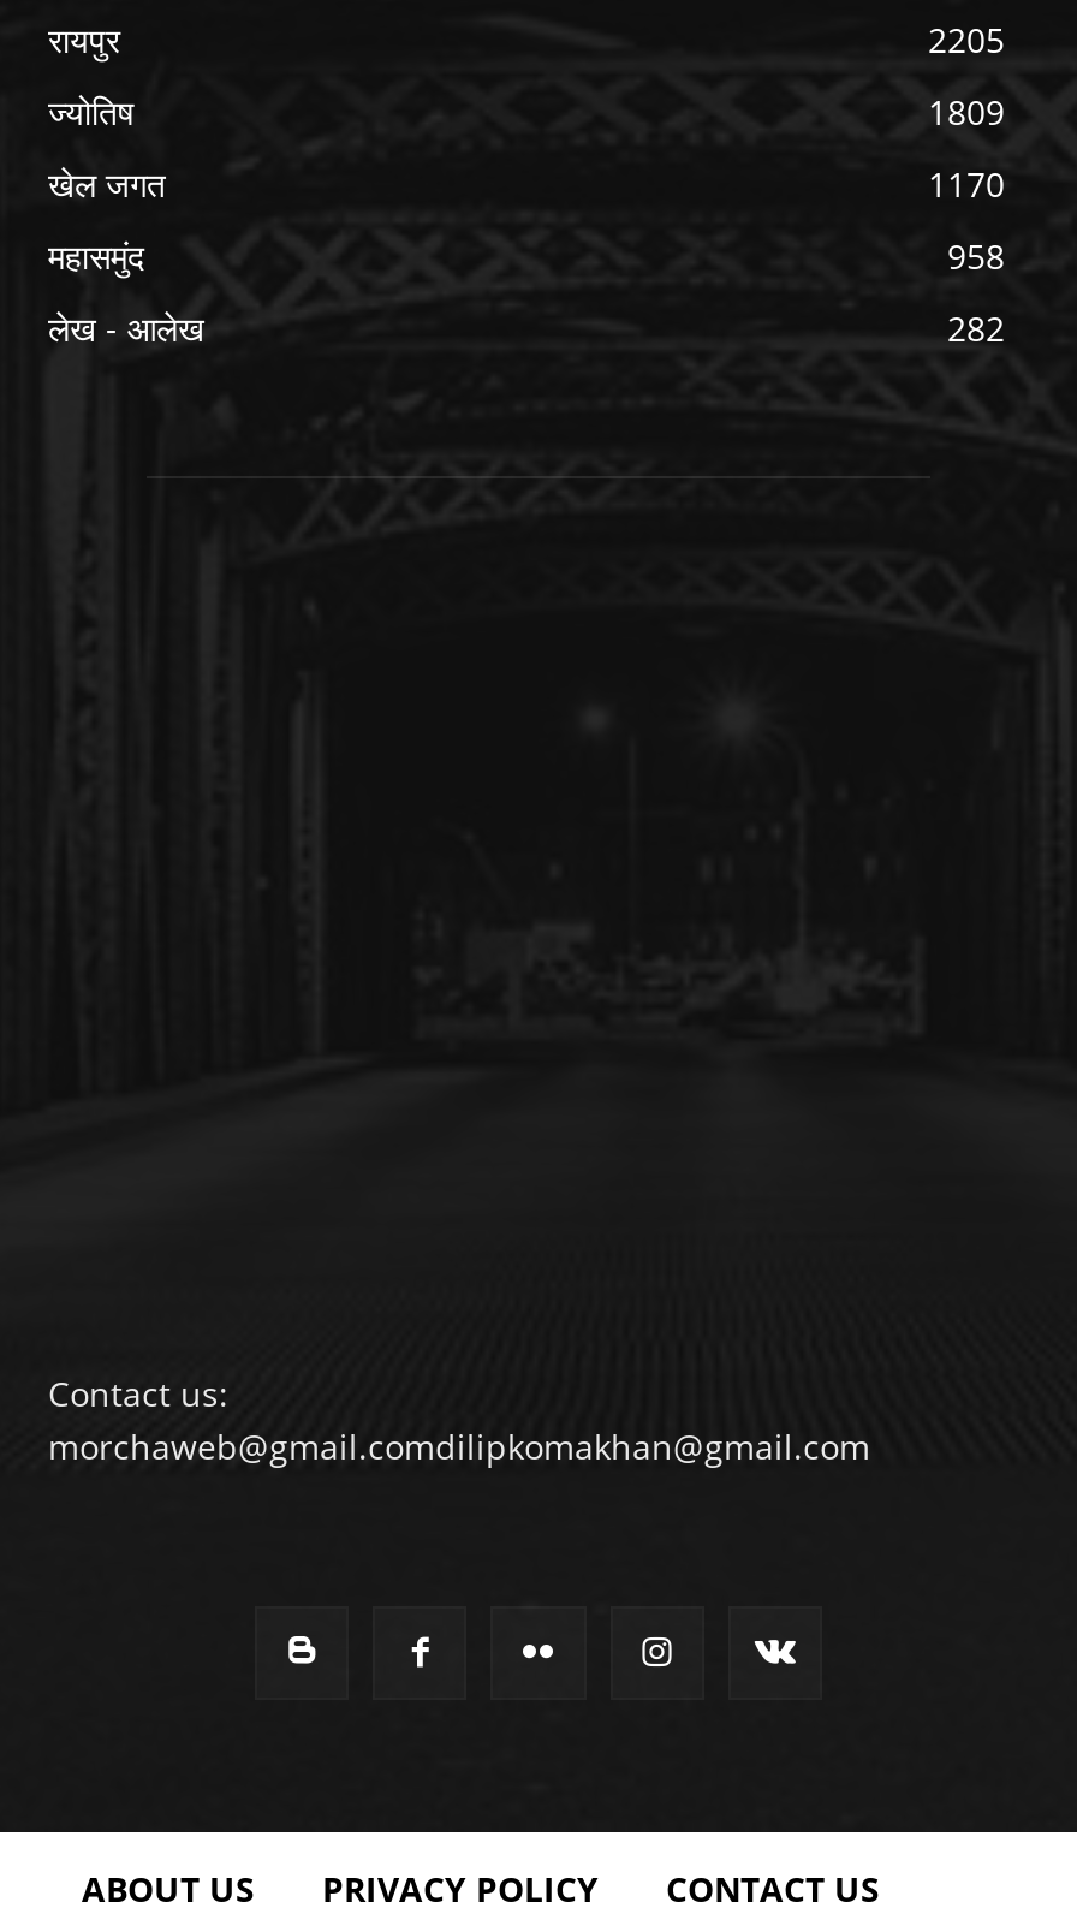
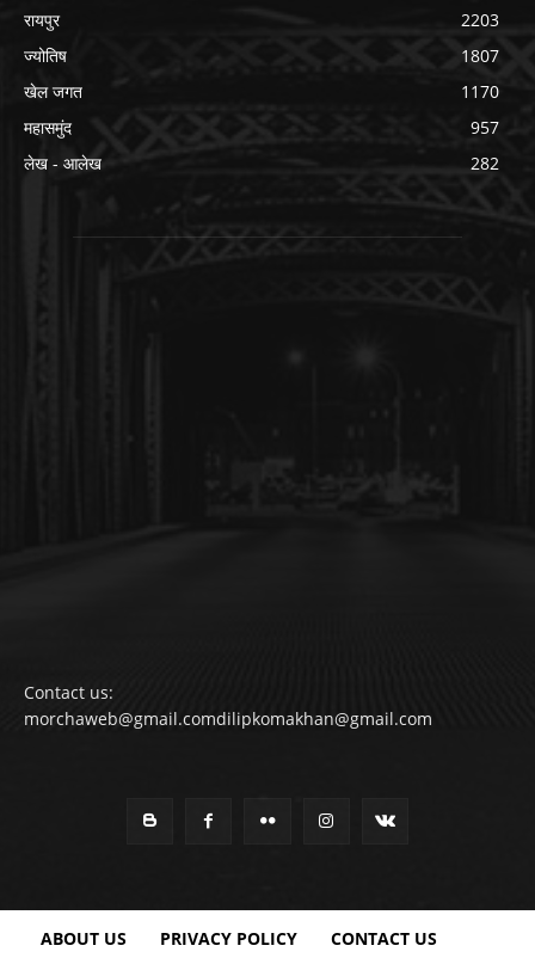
[928,16,1005,62] 2205 -> [461,8,499,31] 2203
[928,88,1005,134] 1809 -> [461,44,499,67] 1807
[947,233,1005,278] 958 -> [471,116,499,138] 957

